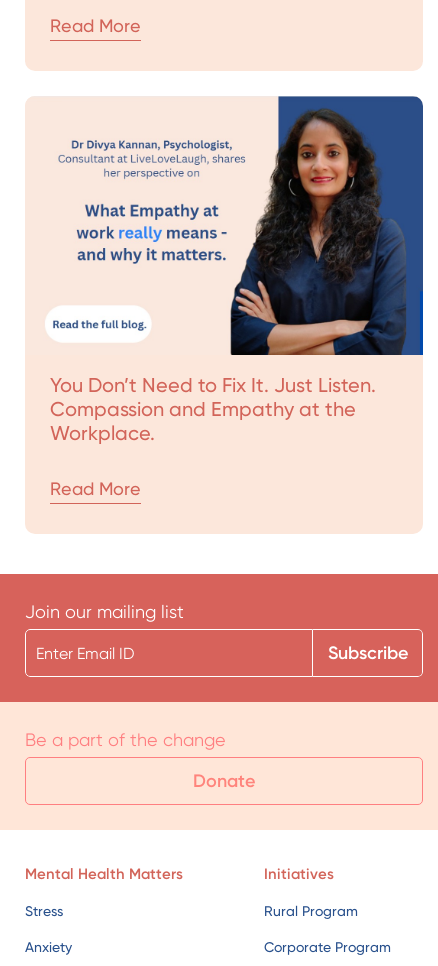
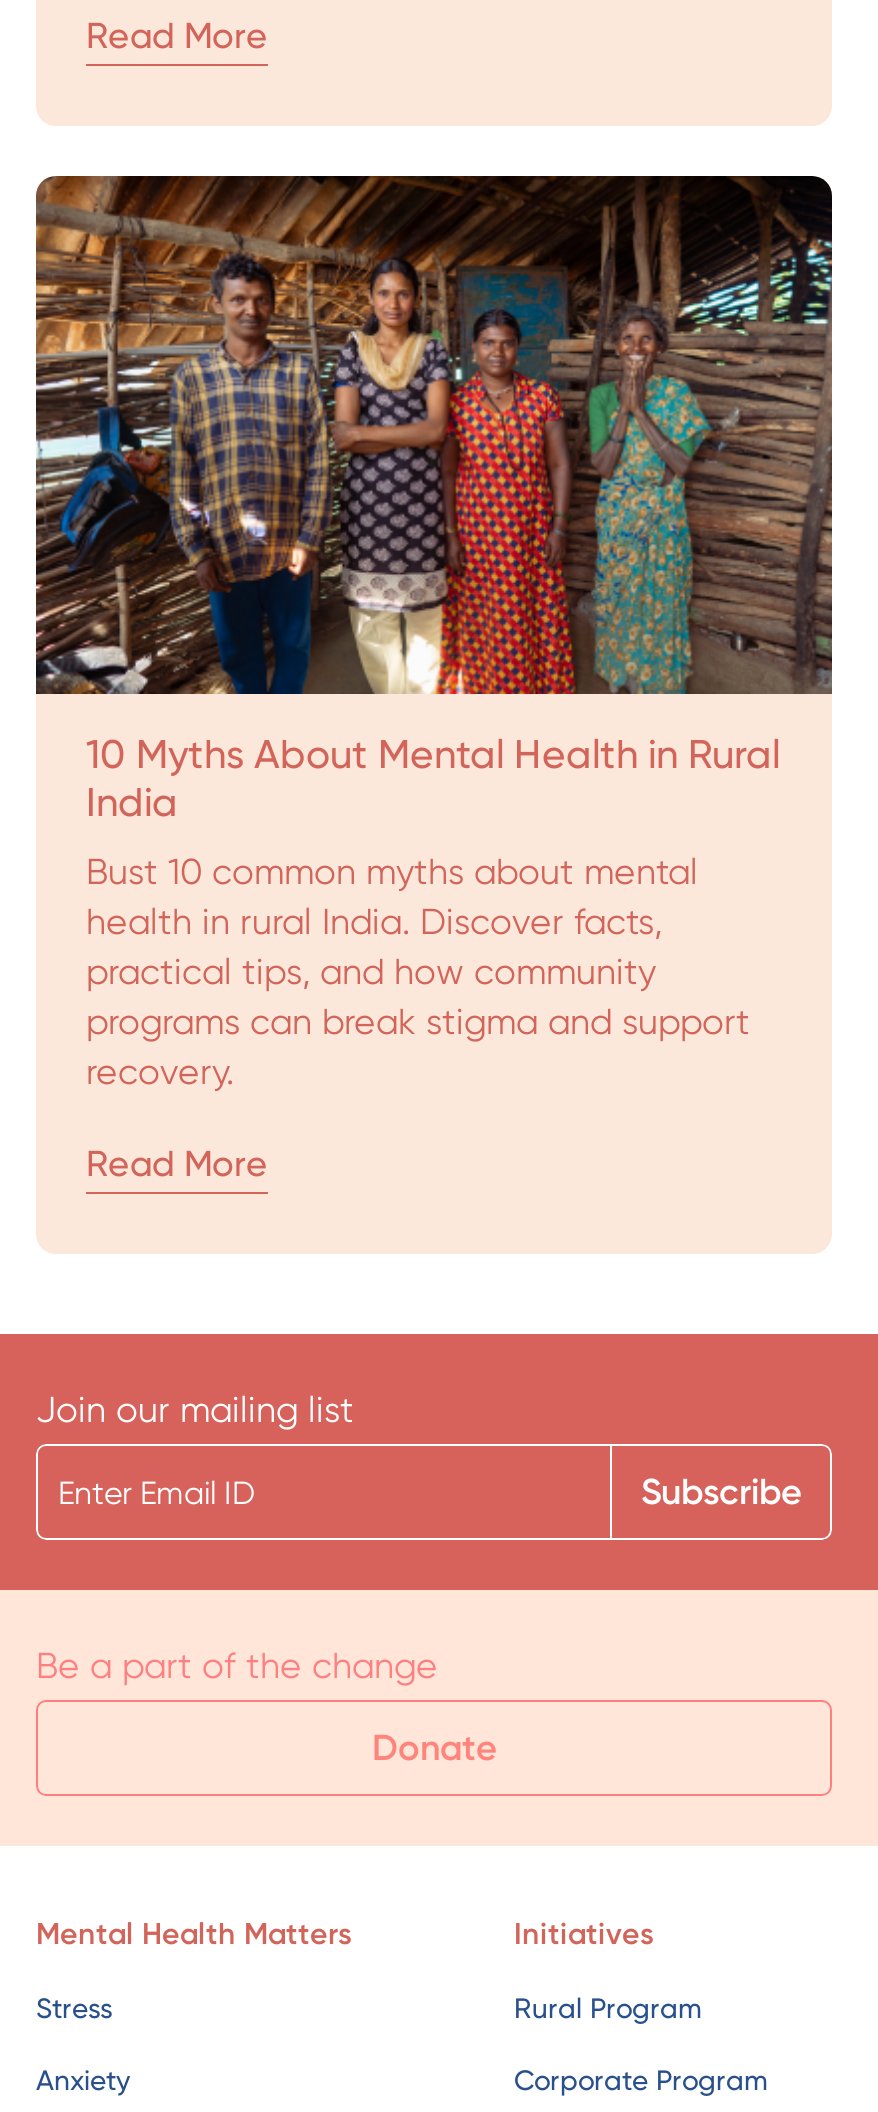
[25,95,424,445] [image] | You Don’t Need to Fix It. Just Listen. | Compassion and Empathy at the | Workplace. -> [34,174,834,1092] [image] | 10 Myths About Mental Health in Rural | India | Bust 10 common myths about mental | health in rural India. Discover facts, | practical tips, and how community | programs can break stigma and support | recovery.

